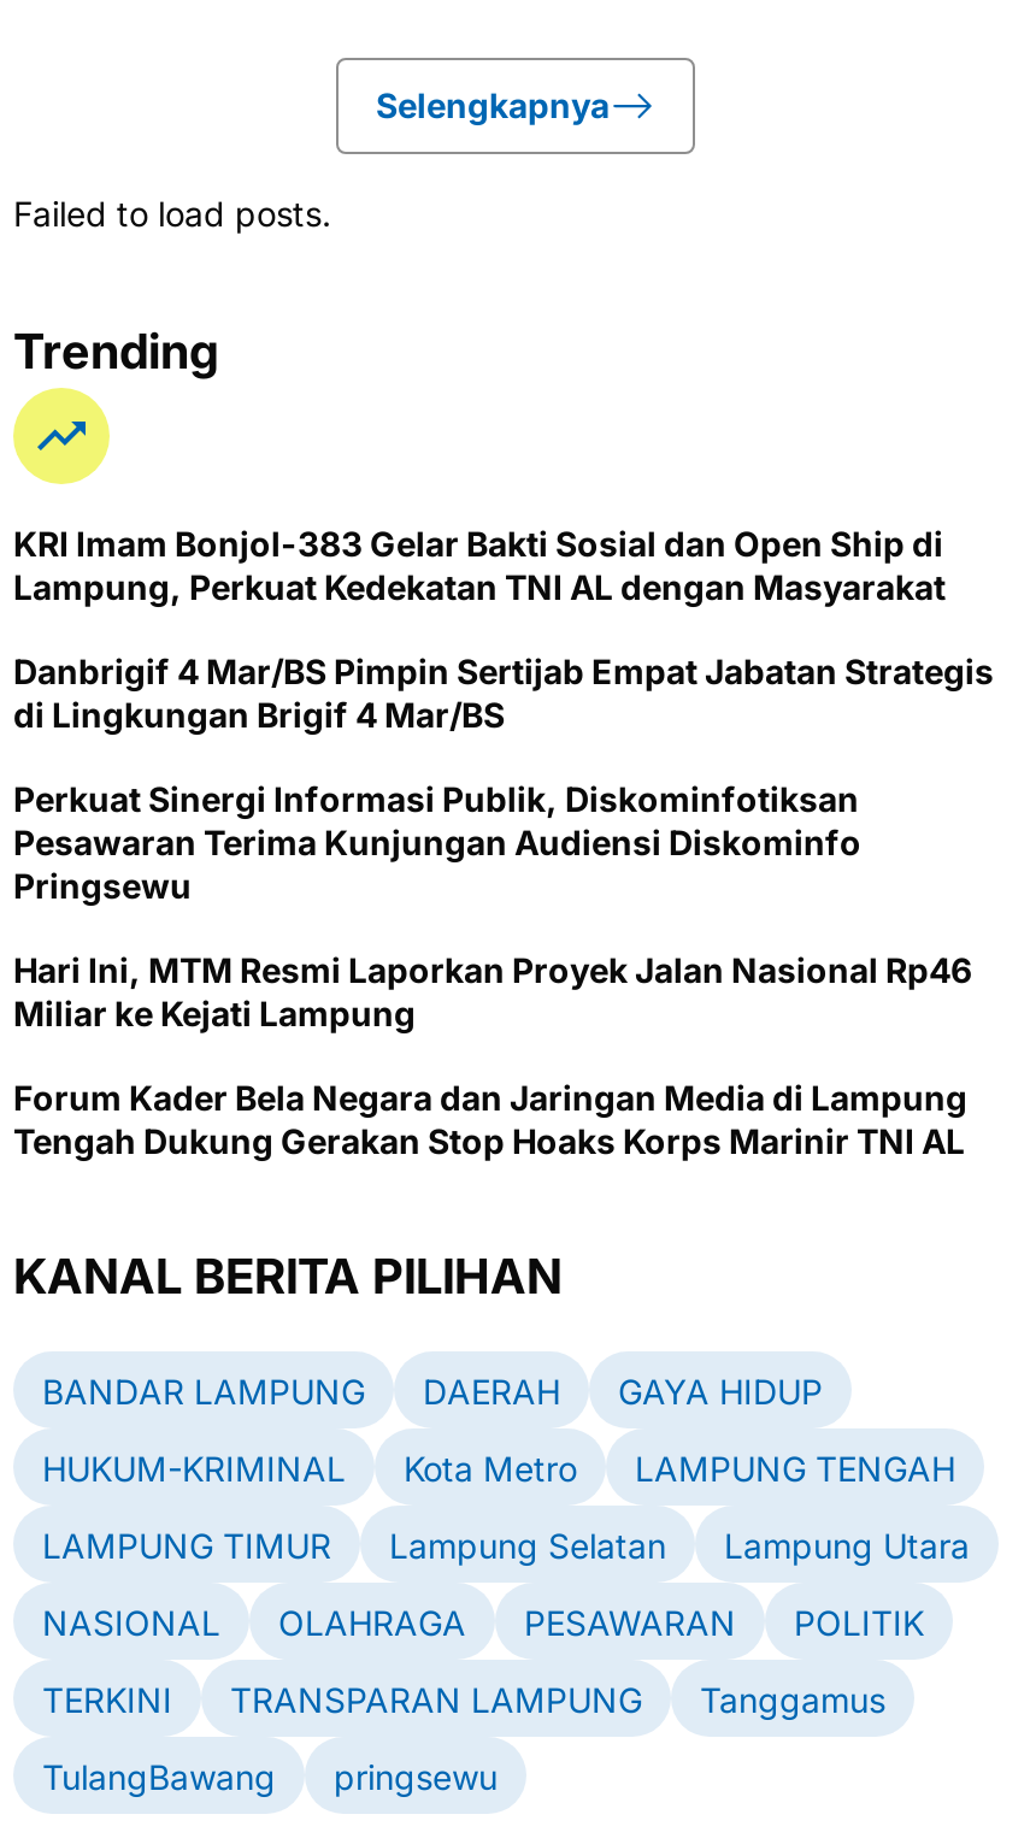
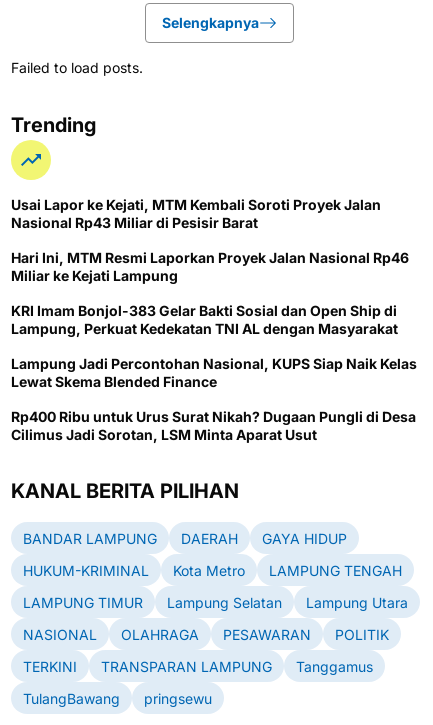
moved [13,523,946,607] -> [11,302,398,337]: KRI Imam Bonjol-383 Gelar Bakti Sosial dan Open Ship di | Lampung, Perkuat Kedekatan TNI AL dengan Masyarakat
[13,650,994,906] Danbrigif 4 Mar/BS Pimpin Sertijab Empat Jabatan Strategis | di Lingkungan Brigif 4 Mar/BS | Perkuat Sinergi Informasi Publik, Diskominfotiksan | Pesawaran Terima Kunjungan Audiensi Diskominfo | Pringsewu -> [11,196,381,231] Usai Lapor ke Kejati, MTM Kembali Soroti Proyek Jalan | Nasional Rp43 Miliar di Pesisir Barat
moved [13,949,972,1033] -> [11,249,409,284]: Hari Ini, MTM Resmi Laporkan Proyek Jalan Nasional Rp46 | Miliar ke Kejati Lampung
[13,1077,967,1161] Forum Kader Bela Negara dan Jaringan Media di Lampung | Tengah Dukung Gerakan Stop Hoaks Korps Marinir TNI AL -> [11,355,417,443] Lampung Jadi Percontohan Nasional, KUPS Siap Naik Kelas | Lewat Skema Blended Finance | Rp400 Ribu untuk Urus Surat Nikah? Dugaan Pungli di Desa | Cilimus Jadi Sorotan, LSM Minta Aparat Usut

